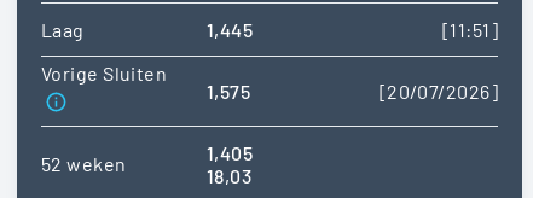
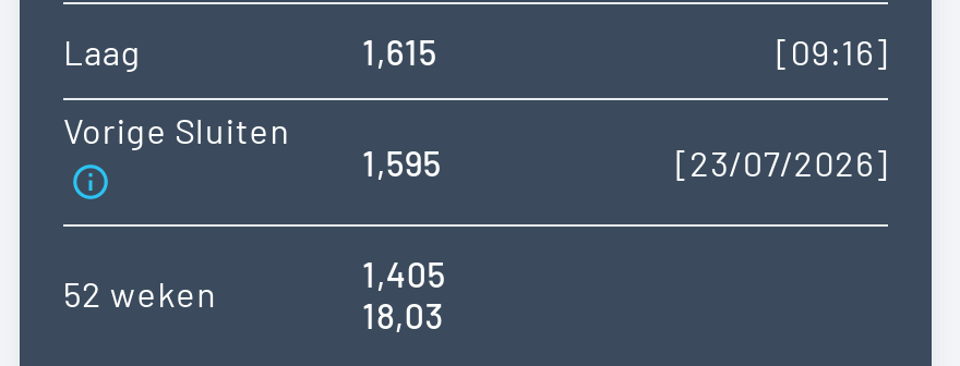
[207,18,253,41] 1,445 -> [362,30,437,71] 1,615
[442,18,498,41] [11:51] -> [777,30,888,71] [09:16]
[207,79,250,102] 1,575 -> [362,141,441,183] 1,595
[379,79,498,102] [20/07/2026] -> [676,141,888,183] [23/07/2026]

